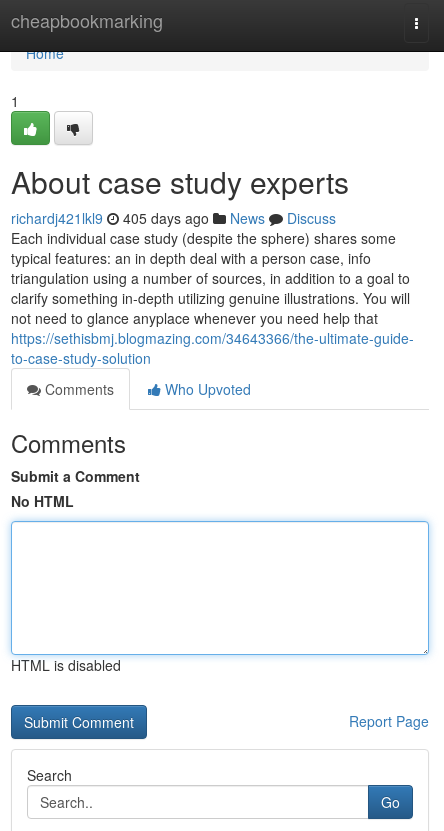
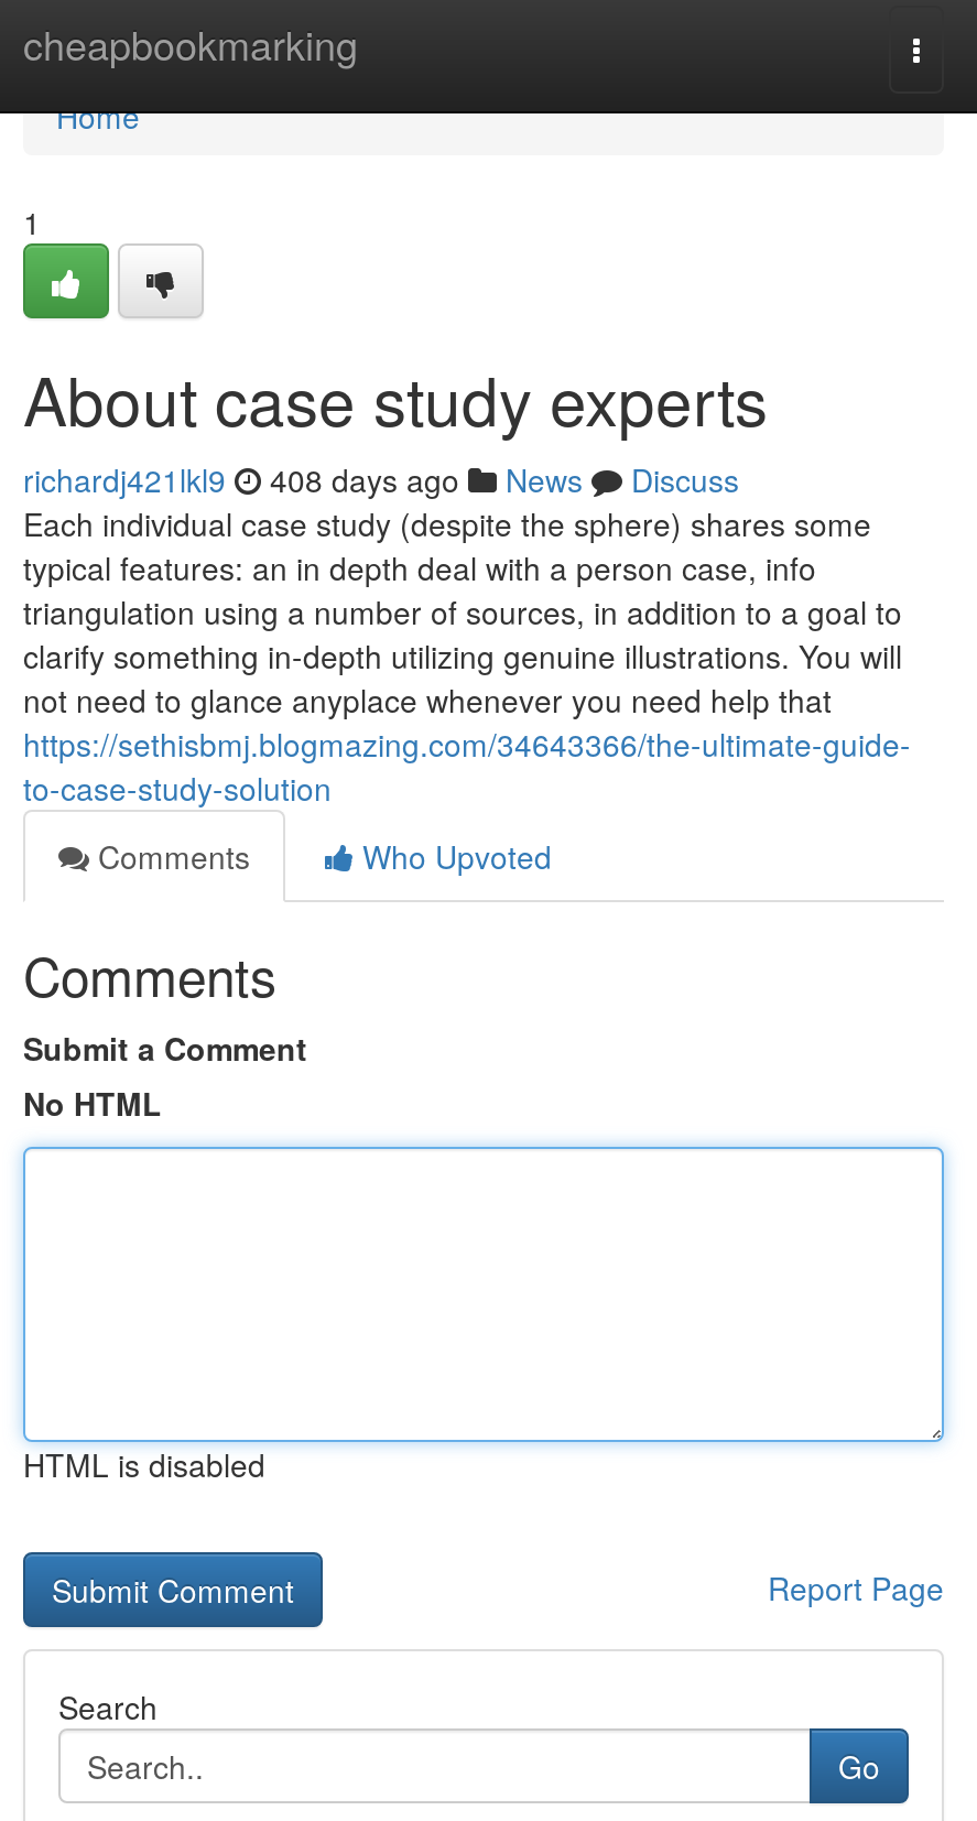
[11,208,336,228] richardj421lkl9 405 days ago News Discuss -> [23,457,739,501] richardj421lkl9 408 days ago News Discuss

